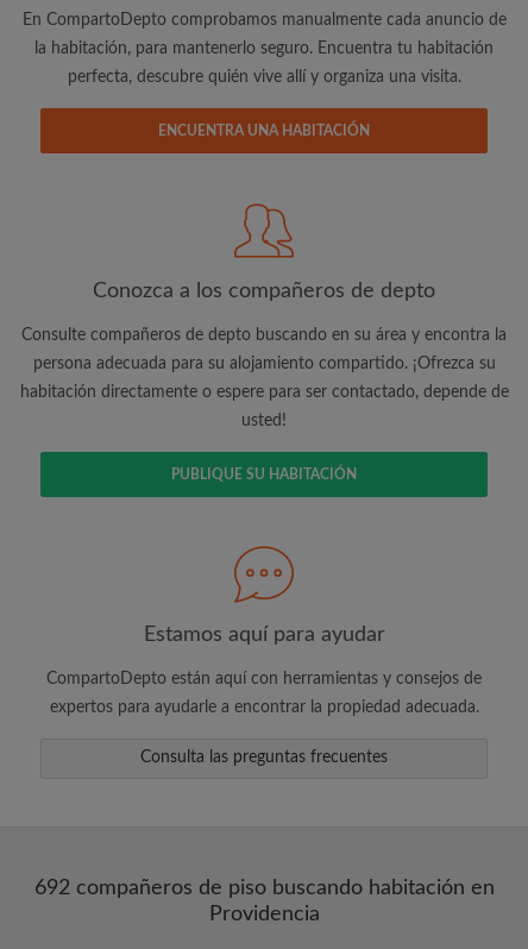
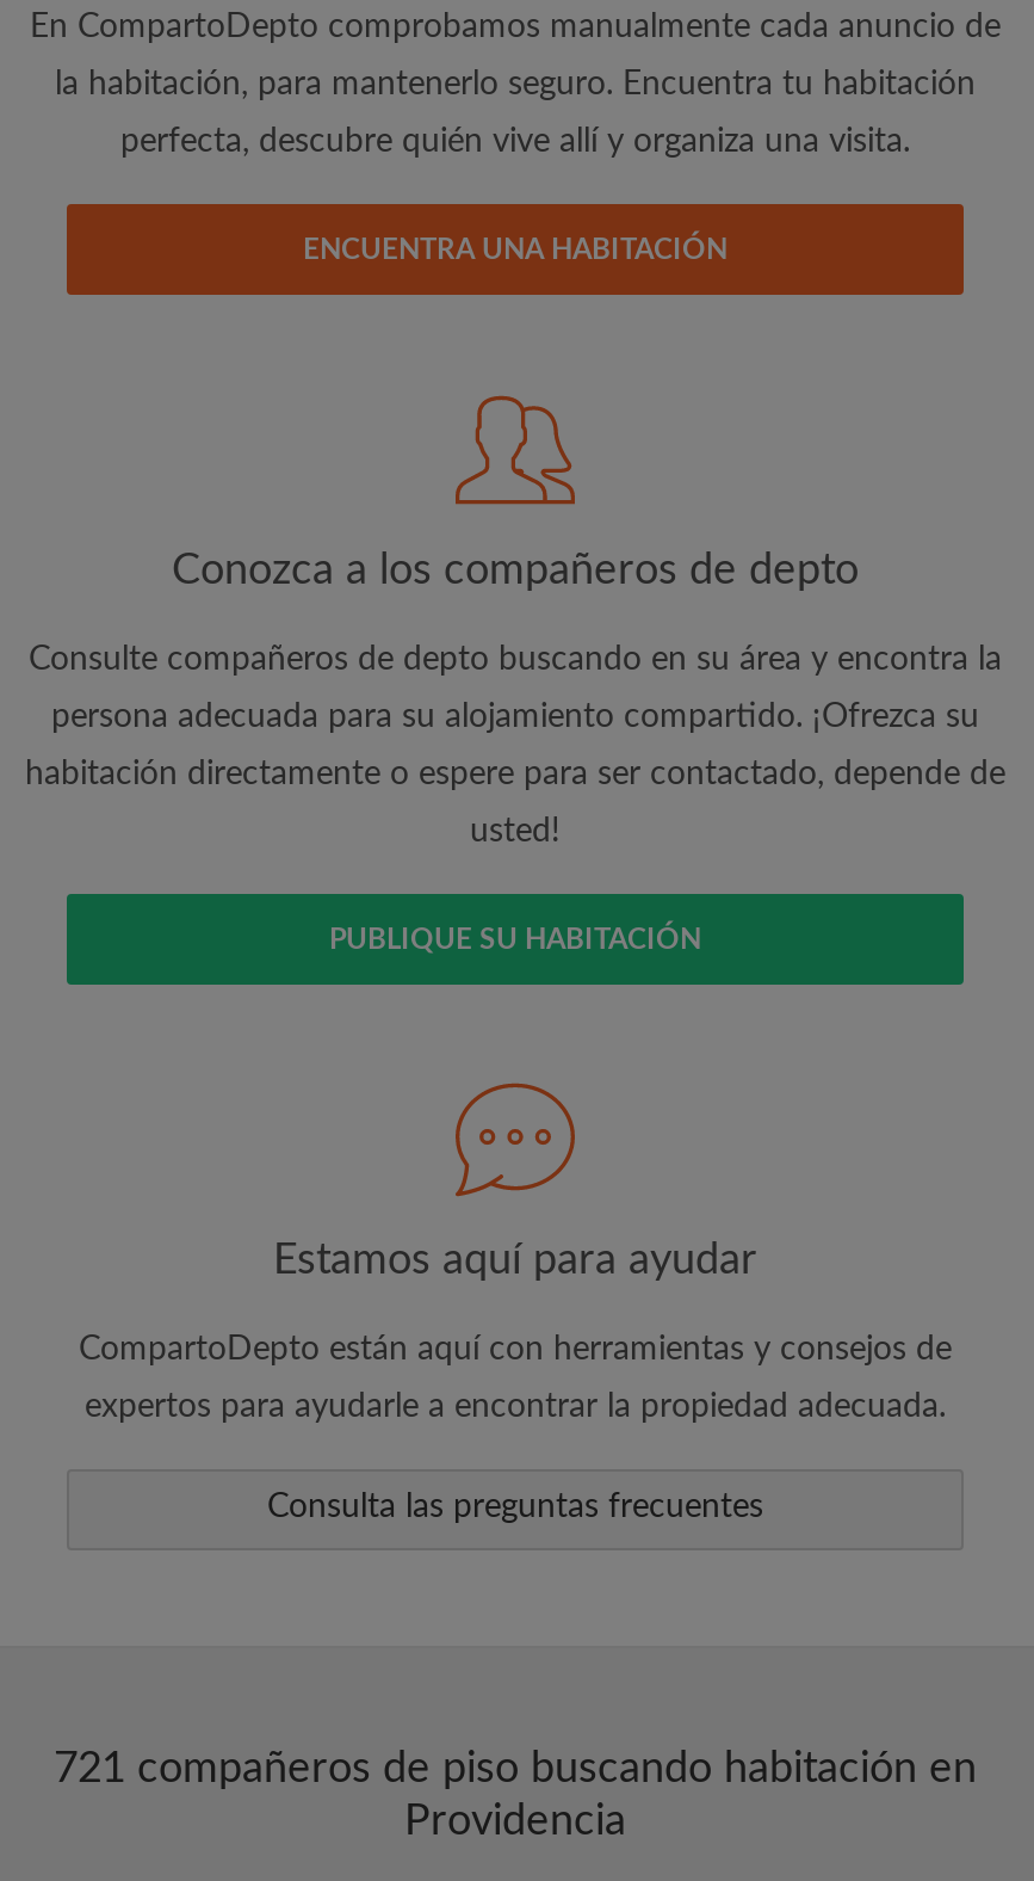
[34,878,494,899] 692 compañeros de piso buscando habitación en -> [54,1749,977,1791] 721 compañeros de piso buscando habitación en

